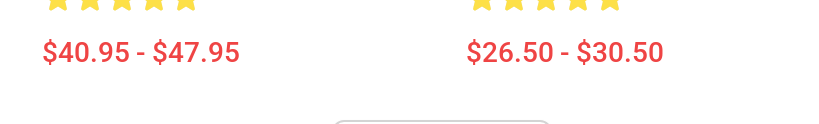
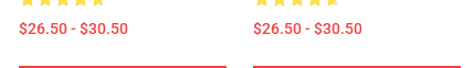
[42,36,240,68] $40.95 - $47.95 -> [19,20,128,37] $26.50 - $30.50

